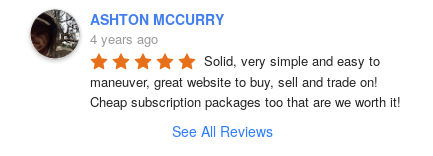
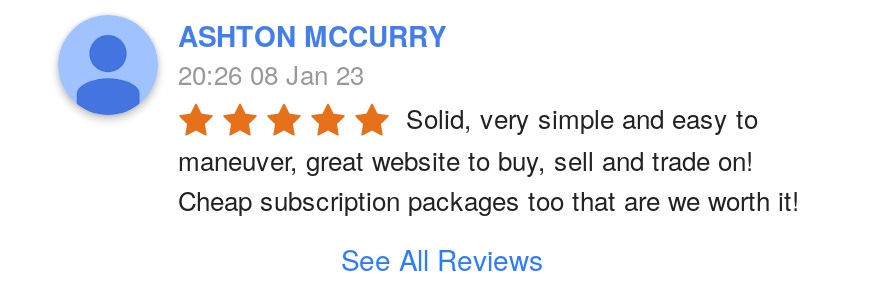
[29,8,158,60] [image] | 4 years ago -> [56,13,364,117] [image] | 20:26 08 Jan 23

